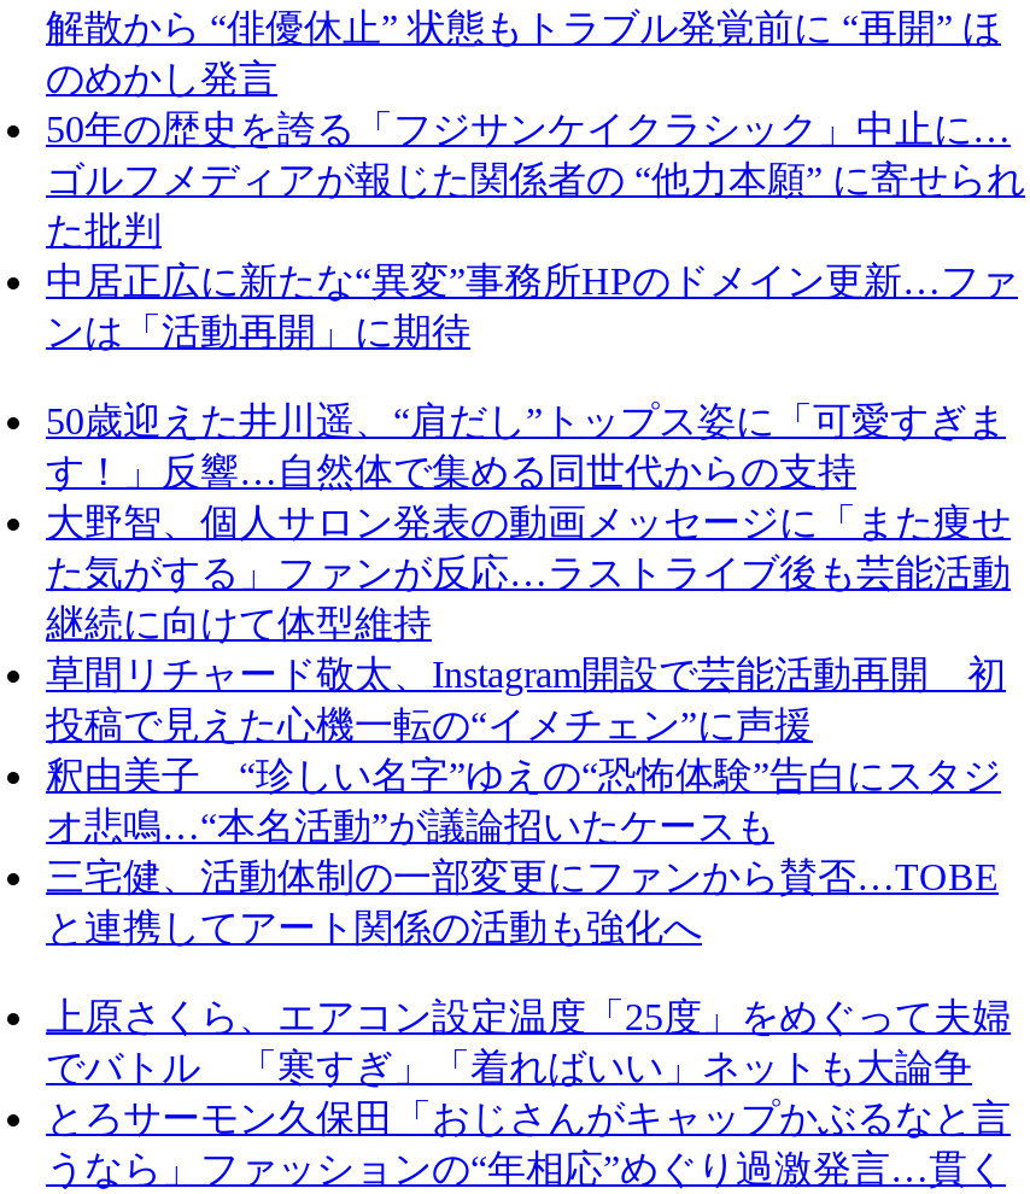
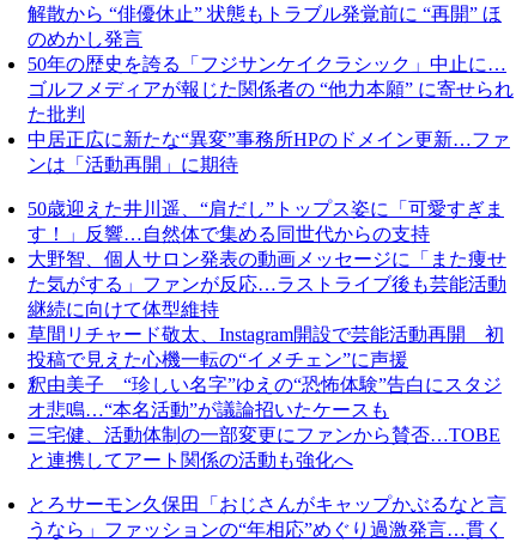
[46,995,1011,1087] 上原さくら、エアコン設定温度「25度」をめぐって夫婦 | でバトル 「寒すぎ」「着ればいい」ネットも大論争 -> none

